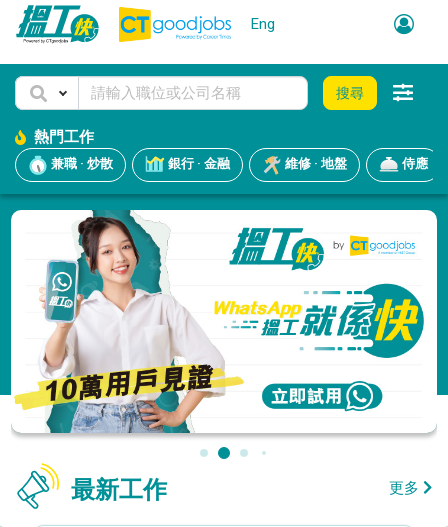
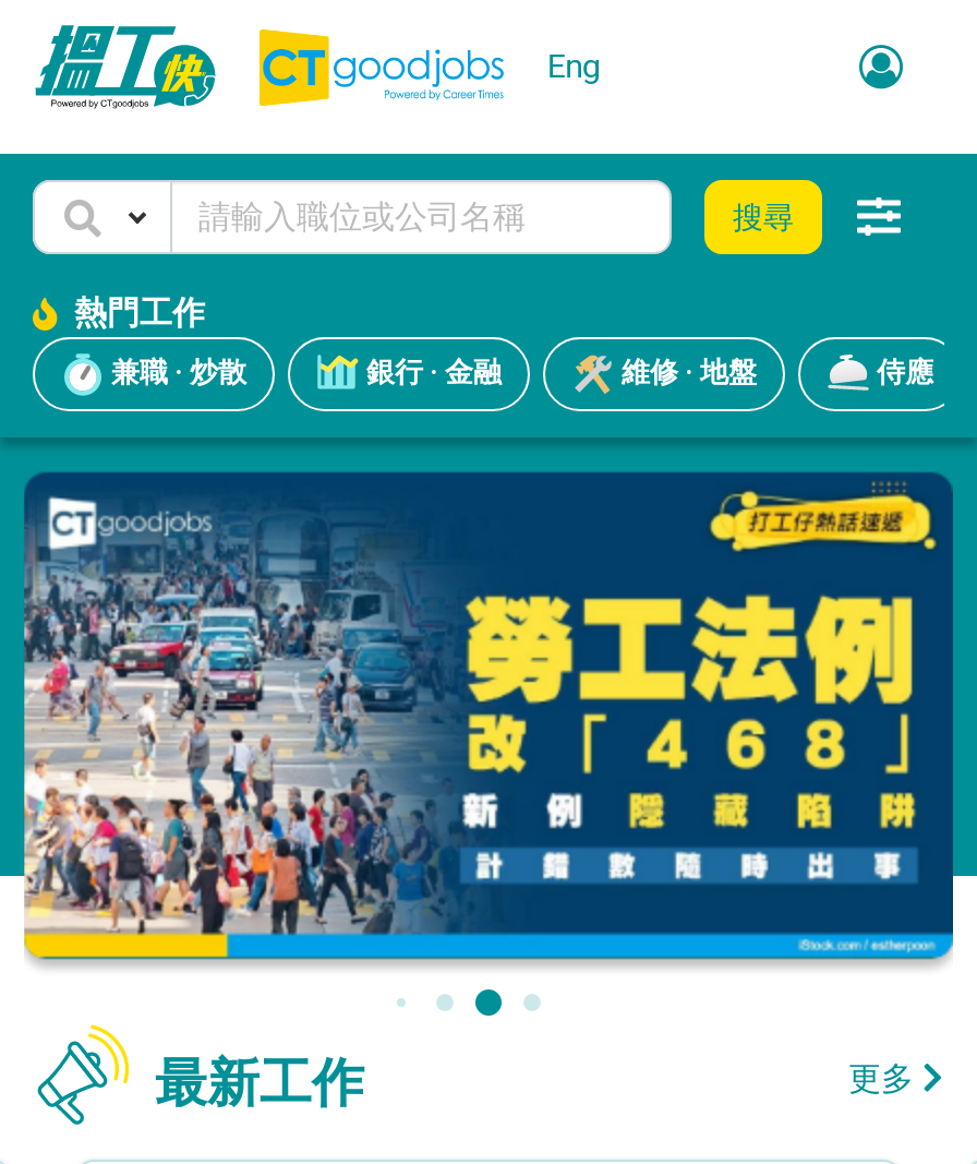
[10,209,438,433] [image] -> [22,470,955,961] [image]

